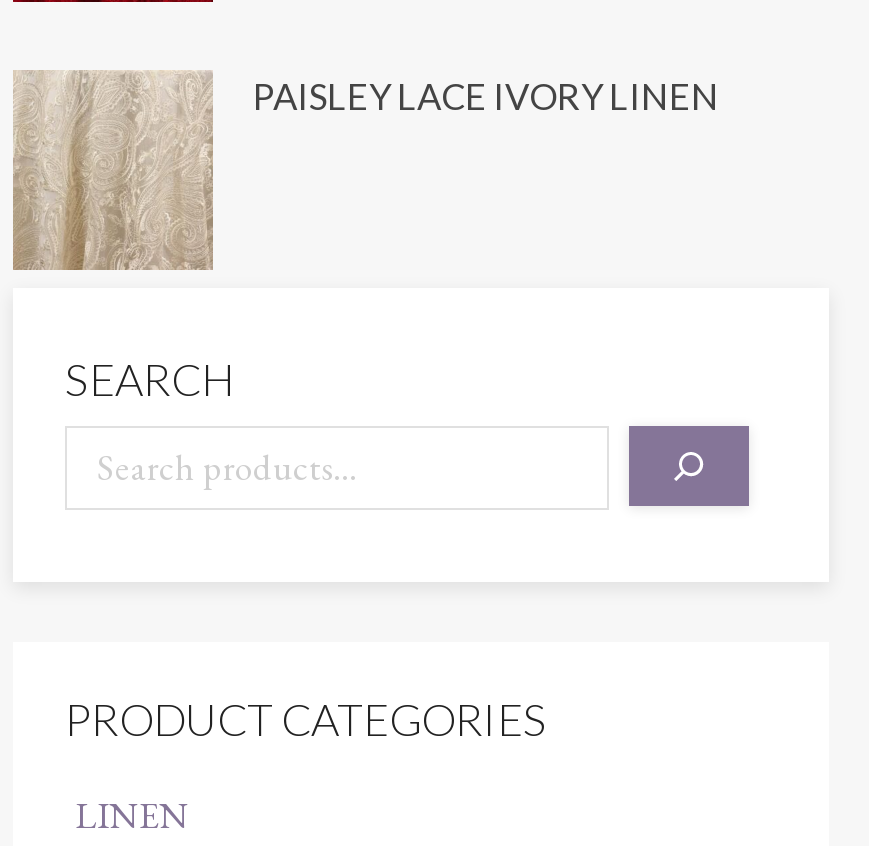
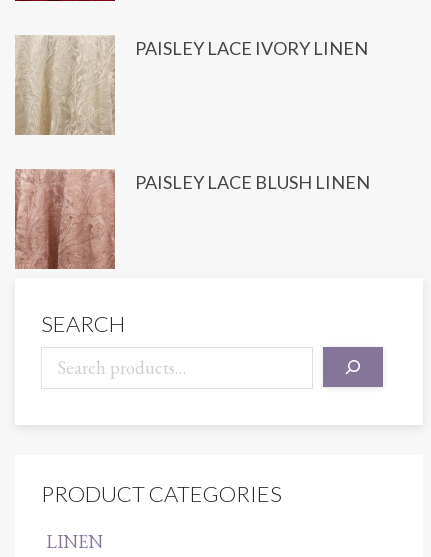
none -> [14,169,370,270] [image] | PAISLEY LACE BLUSH LINEN

